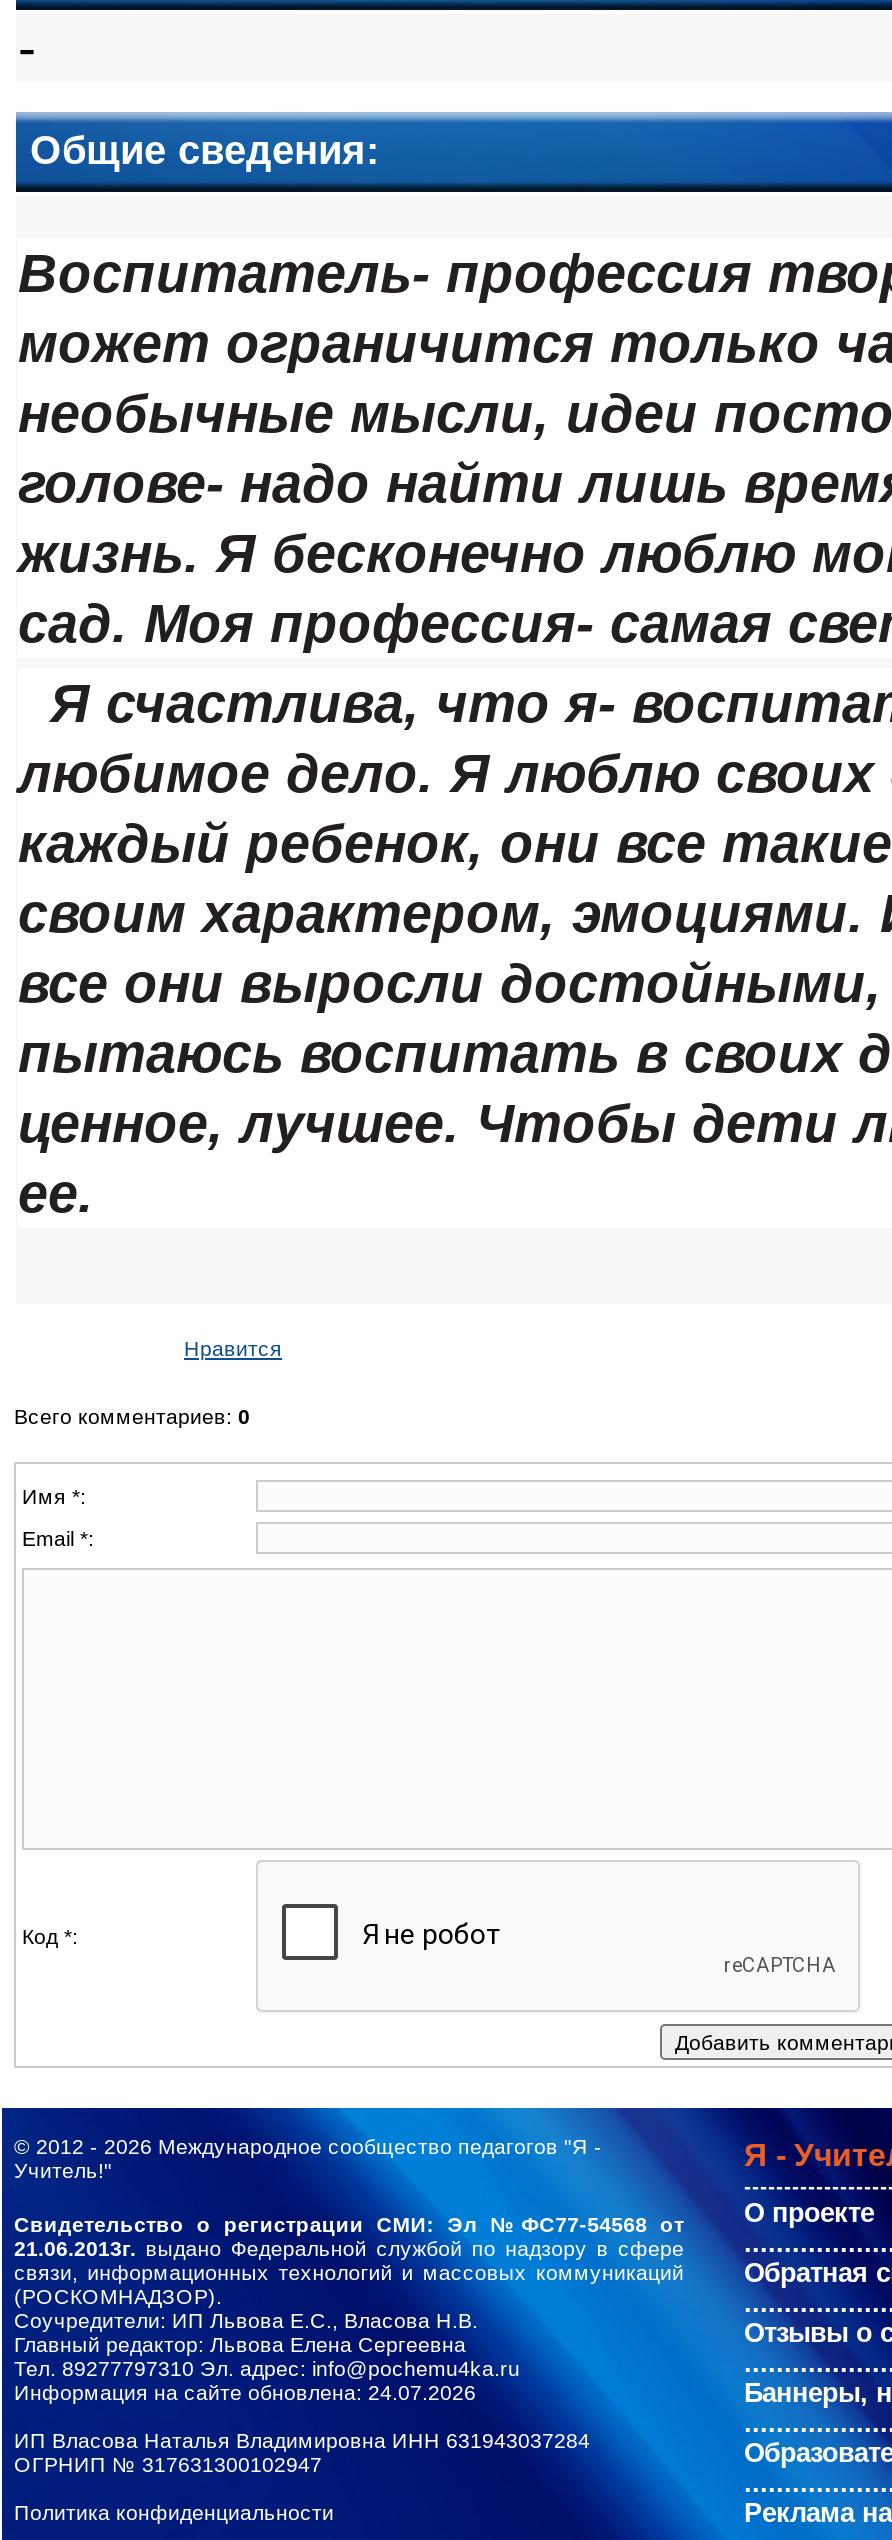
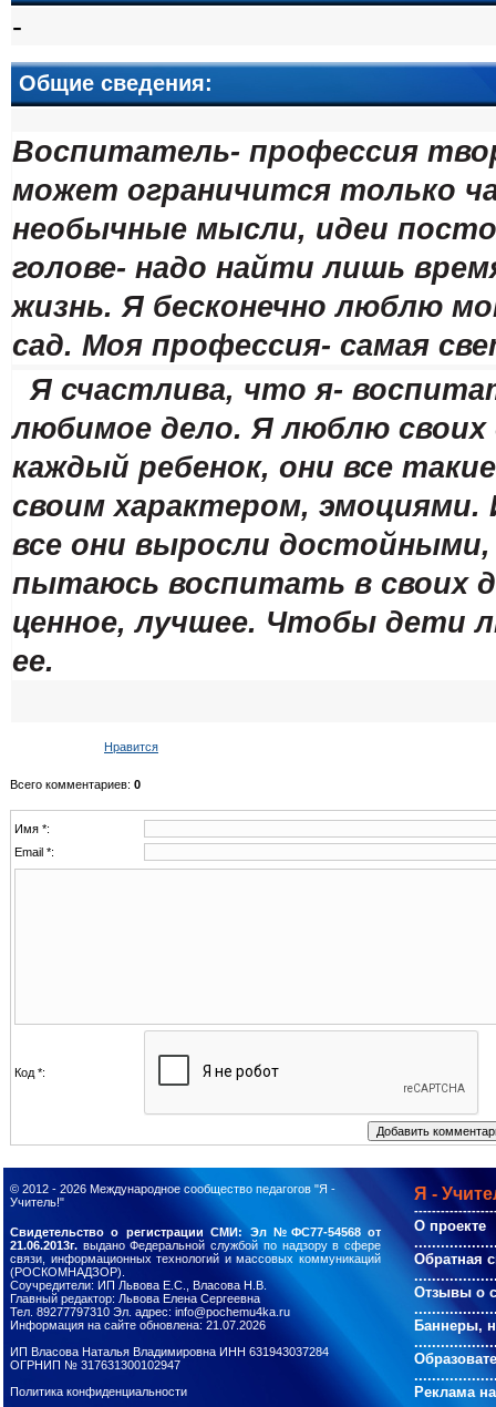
[14,2380,476,2404] Информация на сайте обновлена: 24.07.2026 -> [10,1318,266,1332] Информация на сайте обновлена: 21.07.2026

